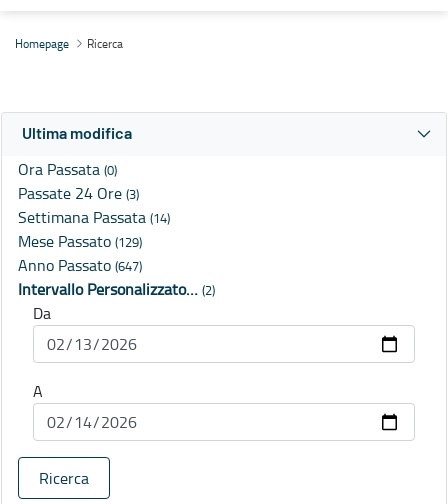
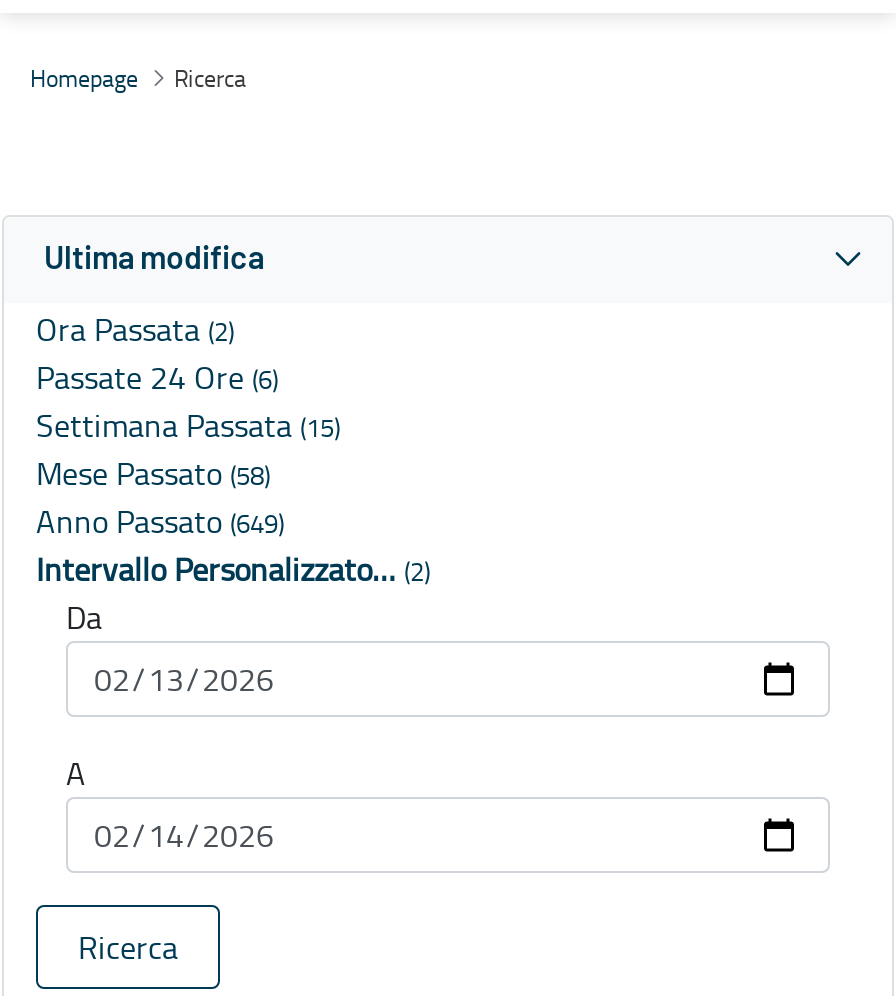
[18,158,117,180] Ora Passata (0) -> [36,308,234,352] Ora Passata (2)
[18,182,139,204] Passate 24 Ore (3) -> [36,356,278,400] Passate 24 Ore (6)
[18,206,170,228] Settimana Passata (14) -> [36,404,340,448] Settimana Passata (15)
[18,230,142,252] Mese Passato (129) -> [36,452,270,496] Mese Passato (58)
[18,254,142,276] Anno Passato (647) -> [36,500,284,544] Anno Passato (649)

